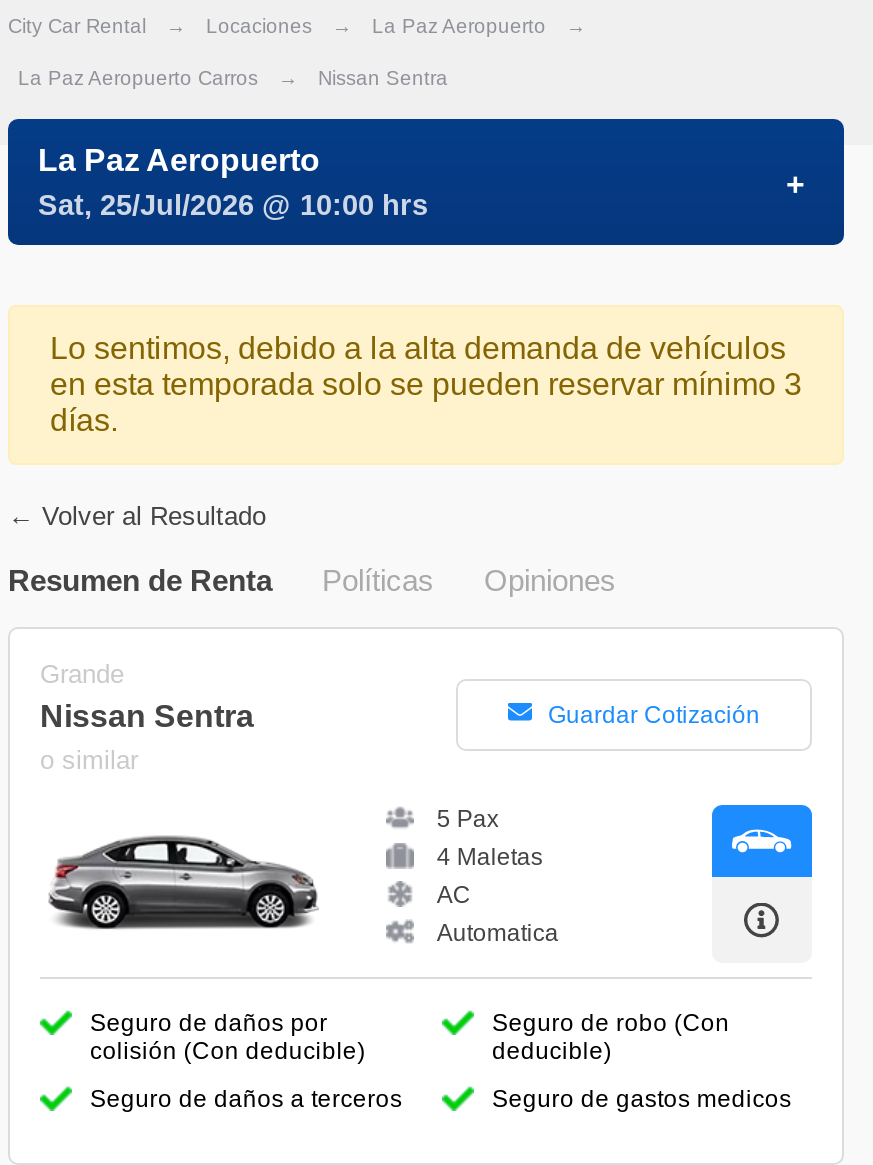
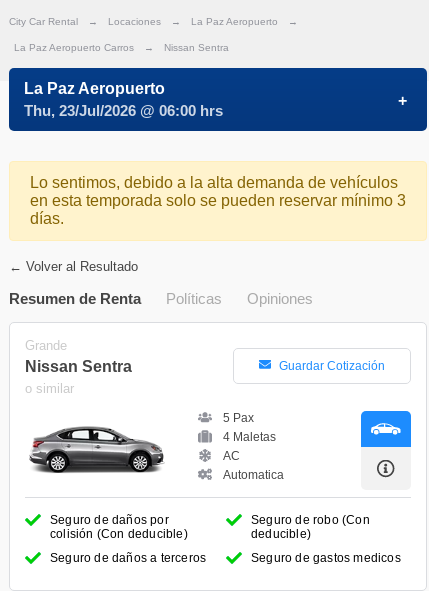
[38,189,428,221] Sat, 25/Jul/2026 @ 10:00 hrs -> [24,103,223,119] Thu, 23/Jul/2026 @ 06:00 hrs

